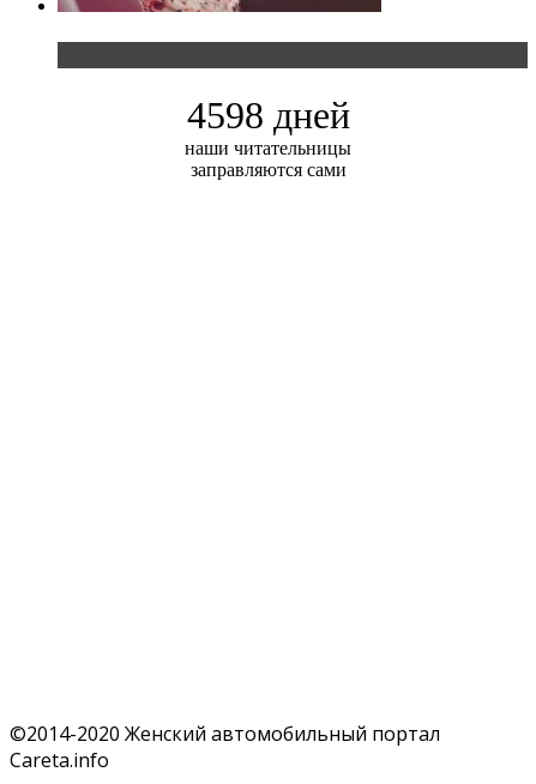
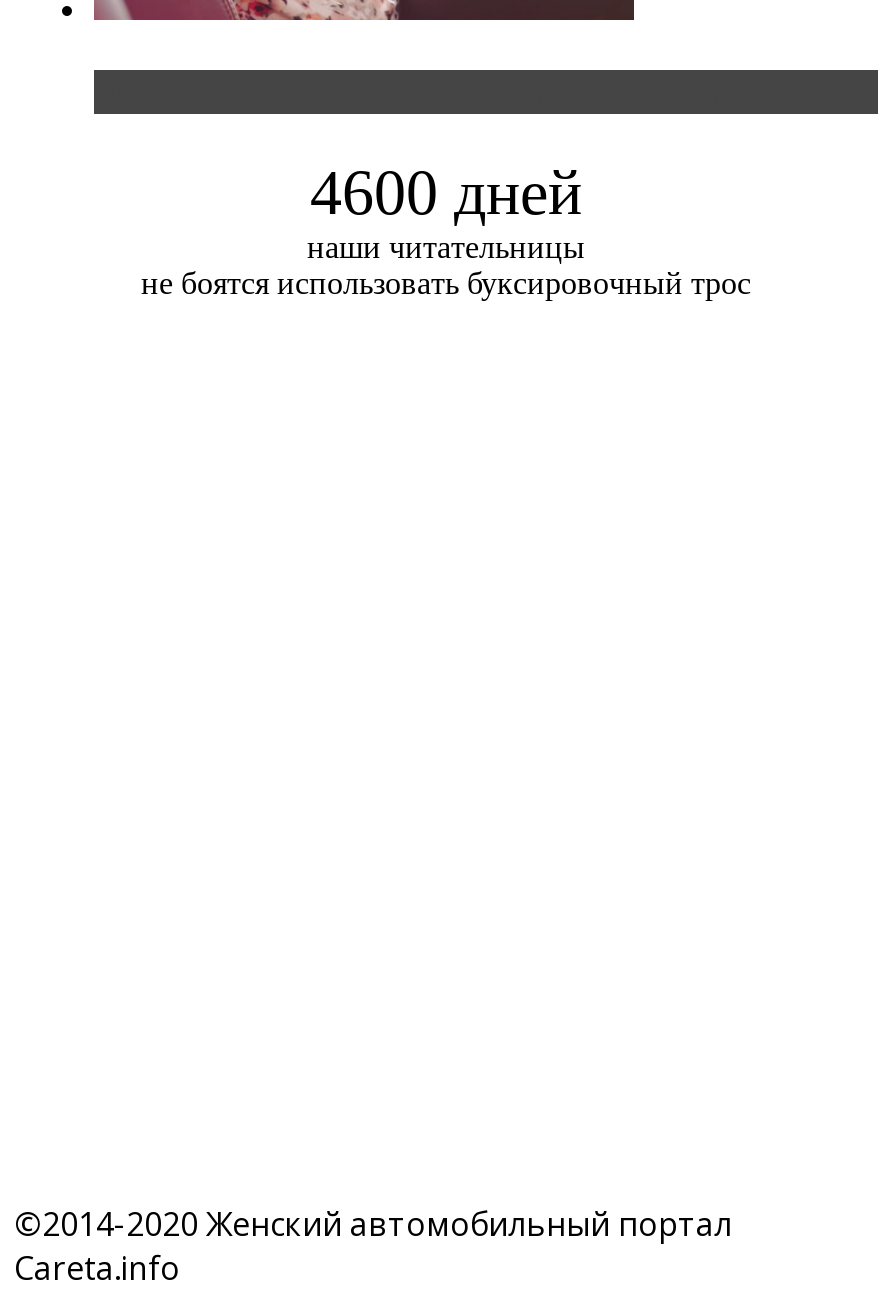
[187,94,350,137] 4598 дней -> [310,157,582,229] 4600 дней
[191,160,347,180] заправляются сами -> [141,267,751,301] не боятся использовать буксировочный трос

